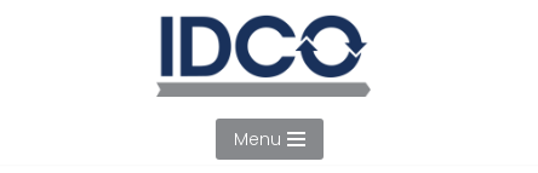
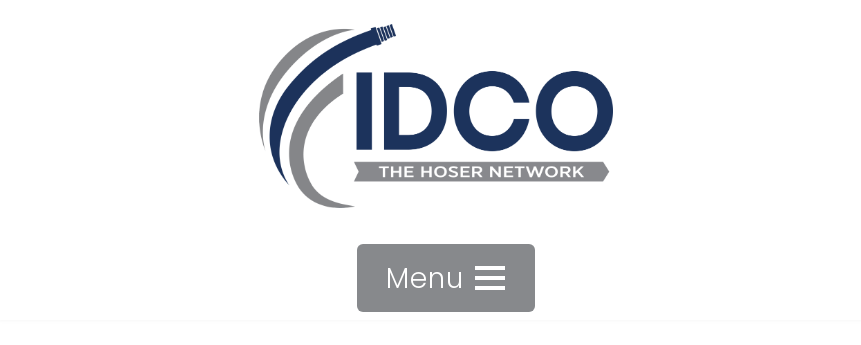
[156,15,371,98] [image] -> [257,22,615,208] [image]

